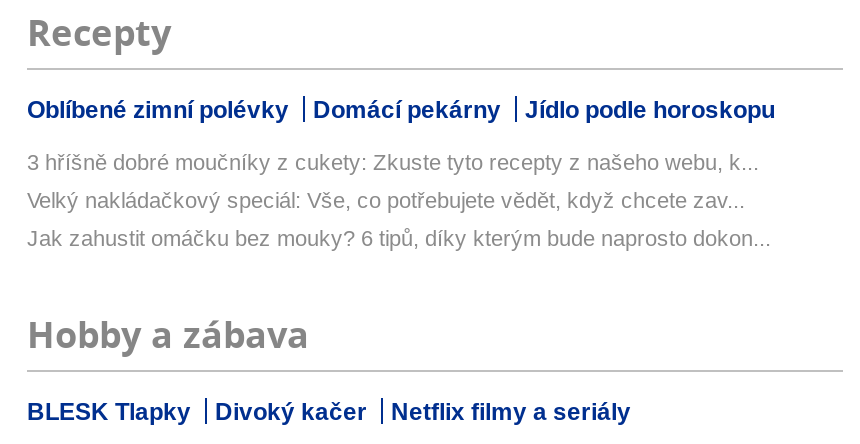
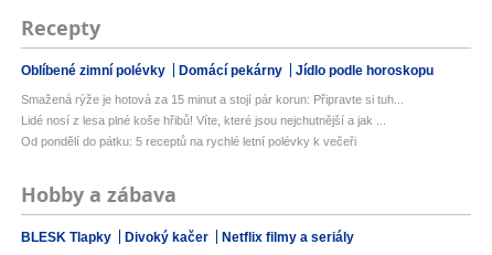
[27,151,759,175] 3 hříšně dobré moučníky z cukety: Zkuste tyto recepty z našeho webu, k... -> [21,93,404,106] Smažená rýže je hotová za 15 minut a stojí pár korun: Připravte si tuh...
[27,189,745,213] Velký nakládačkový speciál: Vše, co potřebujete vědět, když chcete zav... -> [21,114,386,127] Lidé nosí z lesa plné koše hřibů! Víte, které jsou nejchutnější a jak ...
[27,227,771,251] Jak zahustit omáčku bez mouky? 6 tipů, díky kterým bude naprosto dokon... -> [21,135,356,148] Od pondělí do pátku: 5 receptů na rychlé letní polévky k večeři

